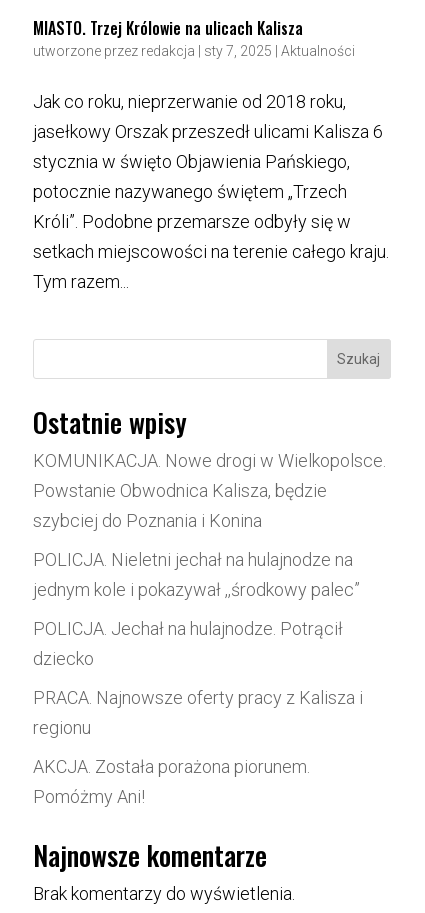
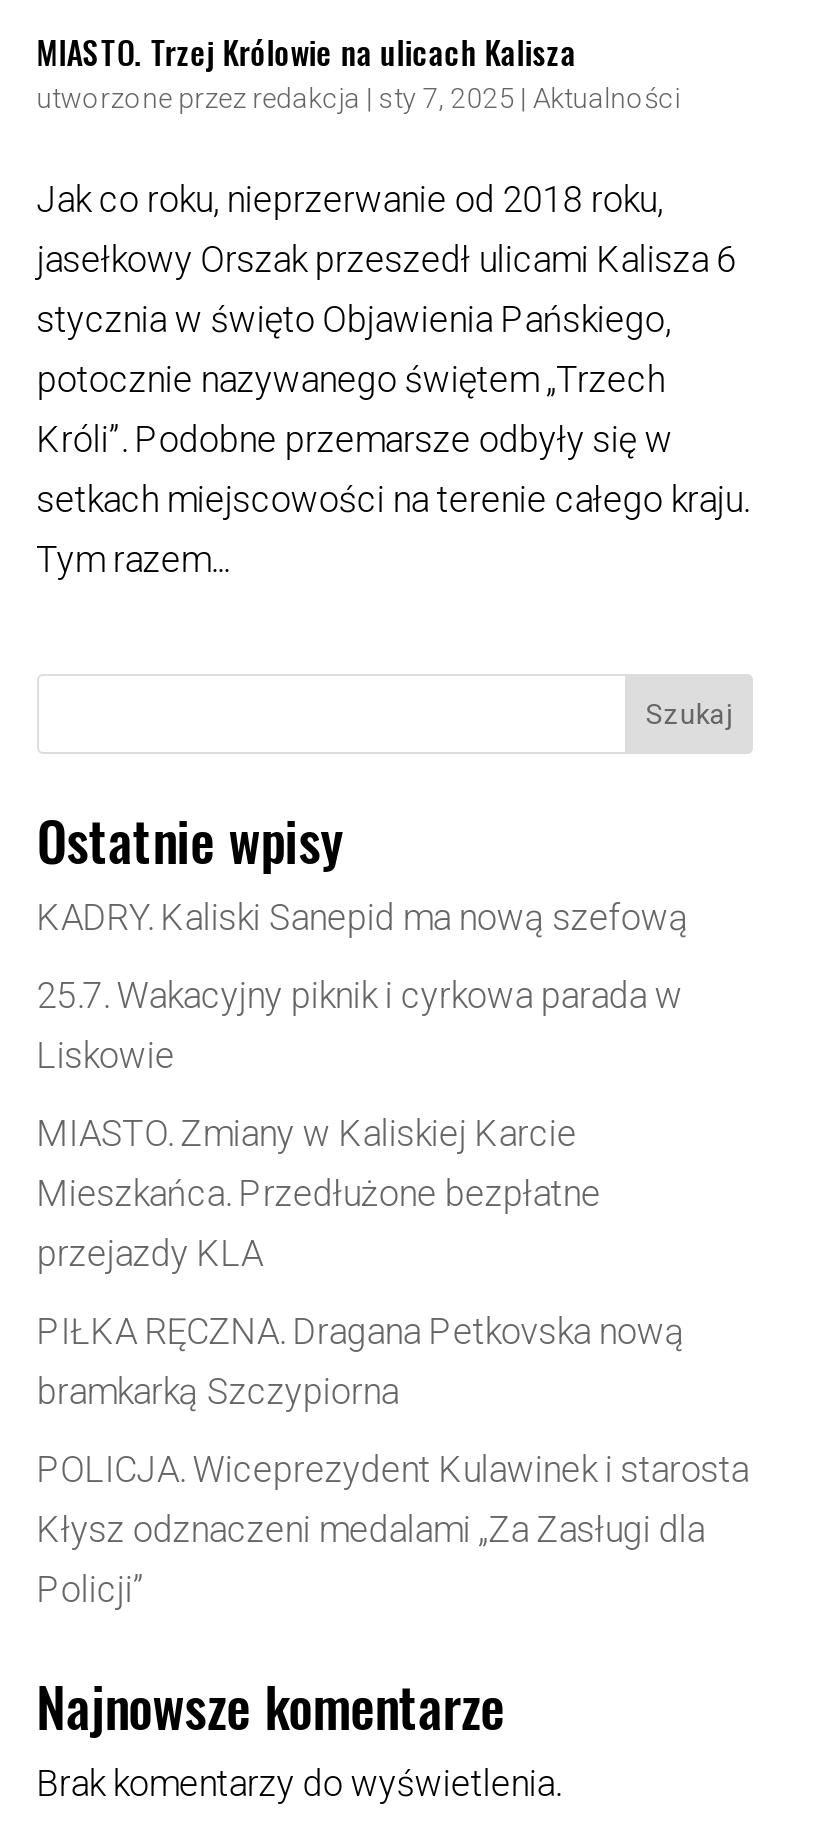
[33,449,386,530] KOMUNIKACJA. Nowe drogi w Wielkopolsce. | Powstanie Obwodnica Kalisza, będzie | szybciej do Poznania i Konina -> [37,897,689,939] KADRY. Kaliski Sanepid ma nową szefową
[33,548,360,599] POLICJA. Nieletni jechał na hulajnodze na | jednym kole i pokazywał ,,środkowy palec” -> [37,975,683,1077] 25.7. Wakacyjny piknik i cyrkowa parada w | Liskowie
[33,617,343,668] POLICJA. Jechał na hulajnodze. Potrącił | dziecko -> [37,1113,601,1275] MIASTO. Zmiany w Kaliskiej Karcie | Mieszkańca. Przedłużone bezpłatne | przejazdy KLA
[33,686,363,737] PRACA. Najnowsze oferty pracy z Kalisza i | regionu -> [37,1311,685,1413] PIŁKA RĘCZNA. Dragana Petkovska nową | bramkarką Szczypiorna
[33,755,310,806] AKCJA. Została porażona piorunem. | Pomóżmy Ani! -> [37,1449,749,1611] POLICJA. Wiceprezydent Kulawinek i starosta | Kłysz odznaczeni medalami „Za Zasługi dla | Policji”

